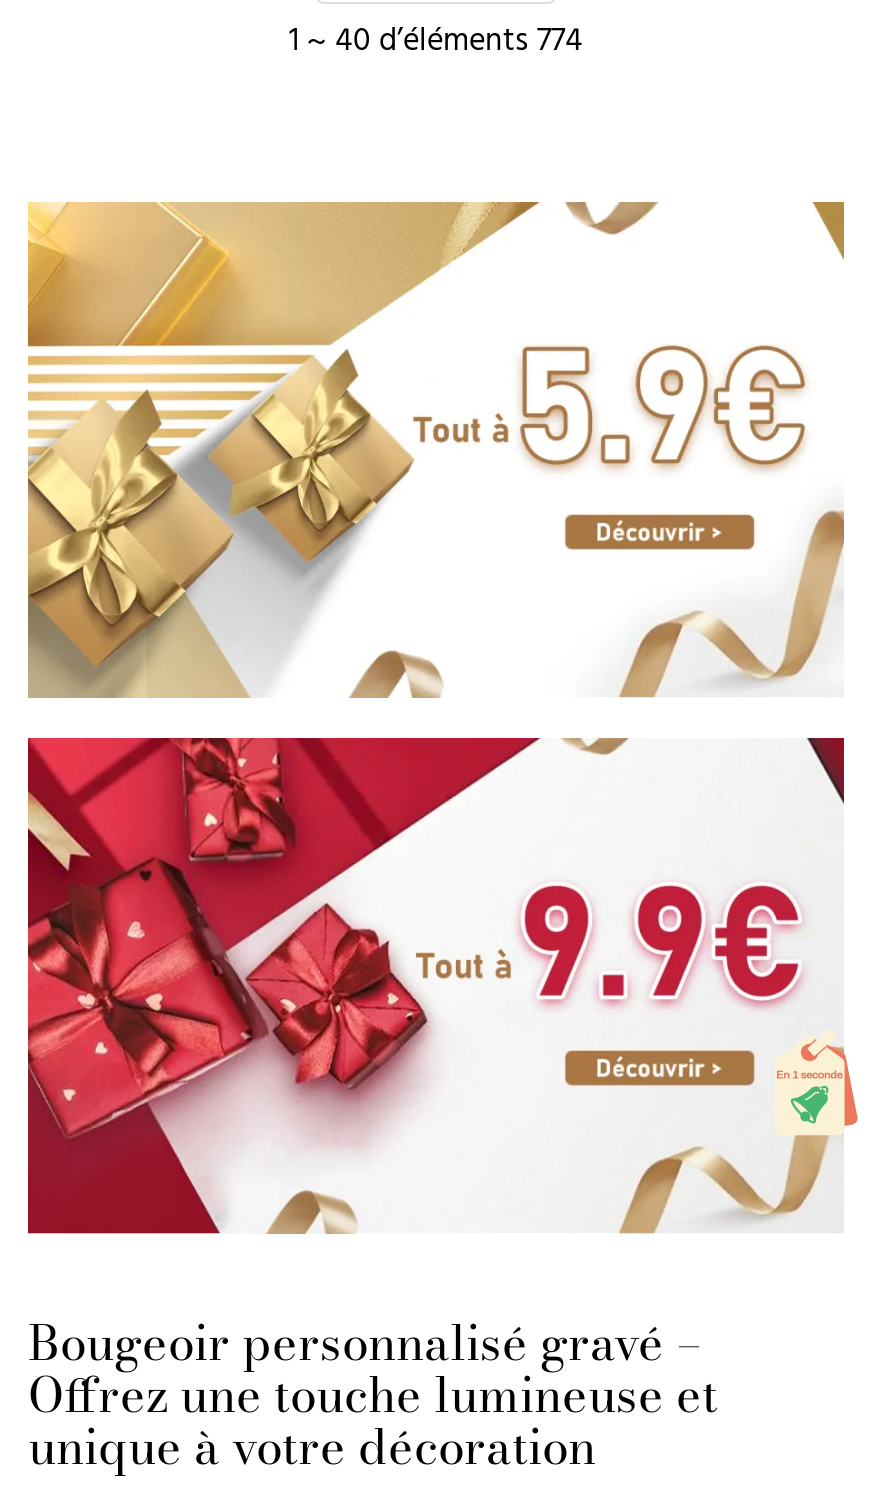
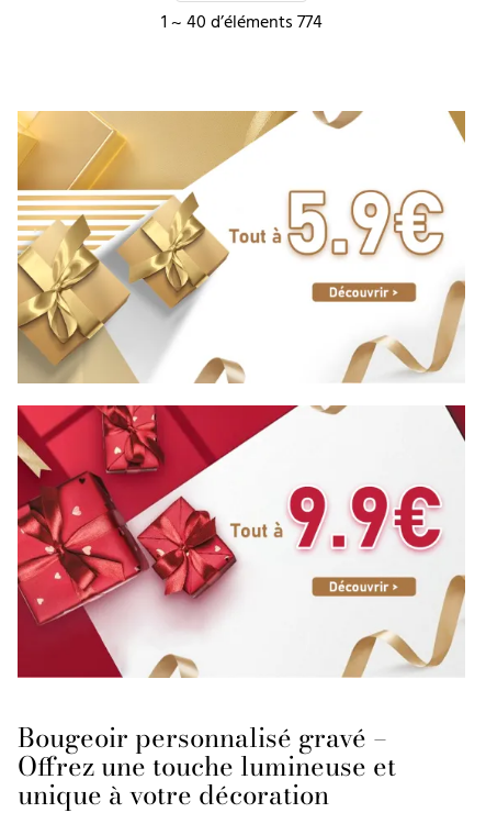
[774,1038,860,1136] [image] -> [429,571,473,623] [image]

